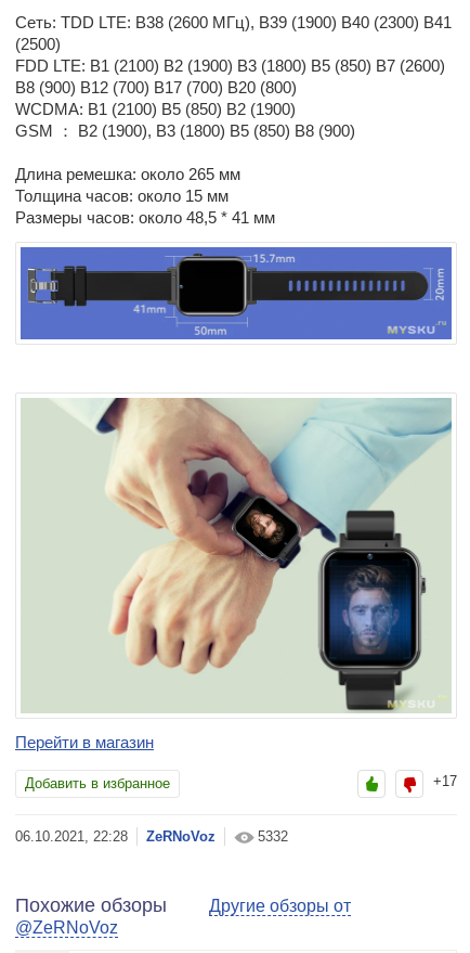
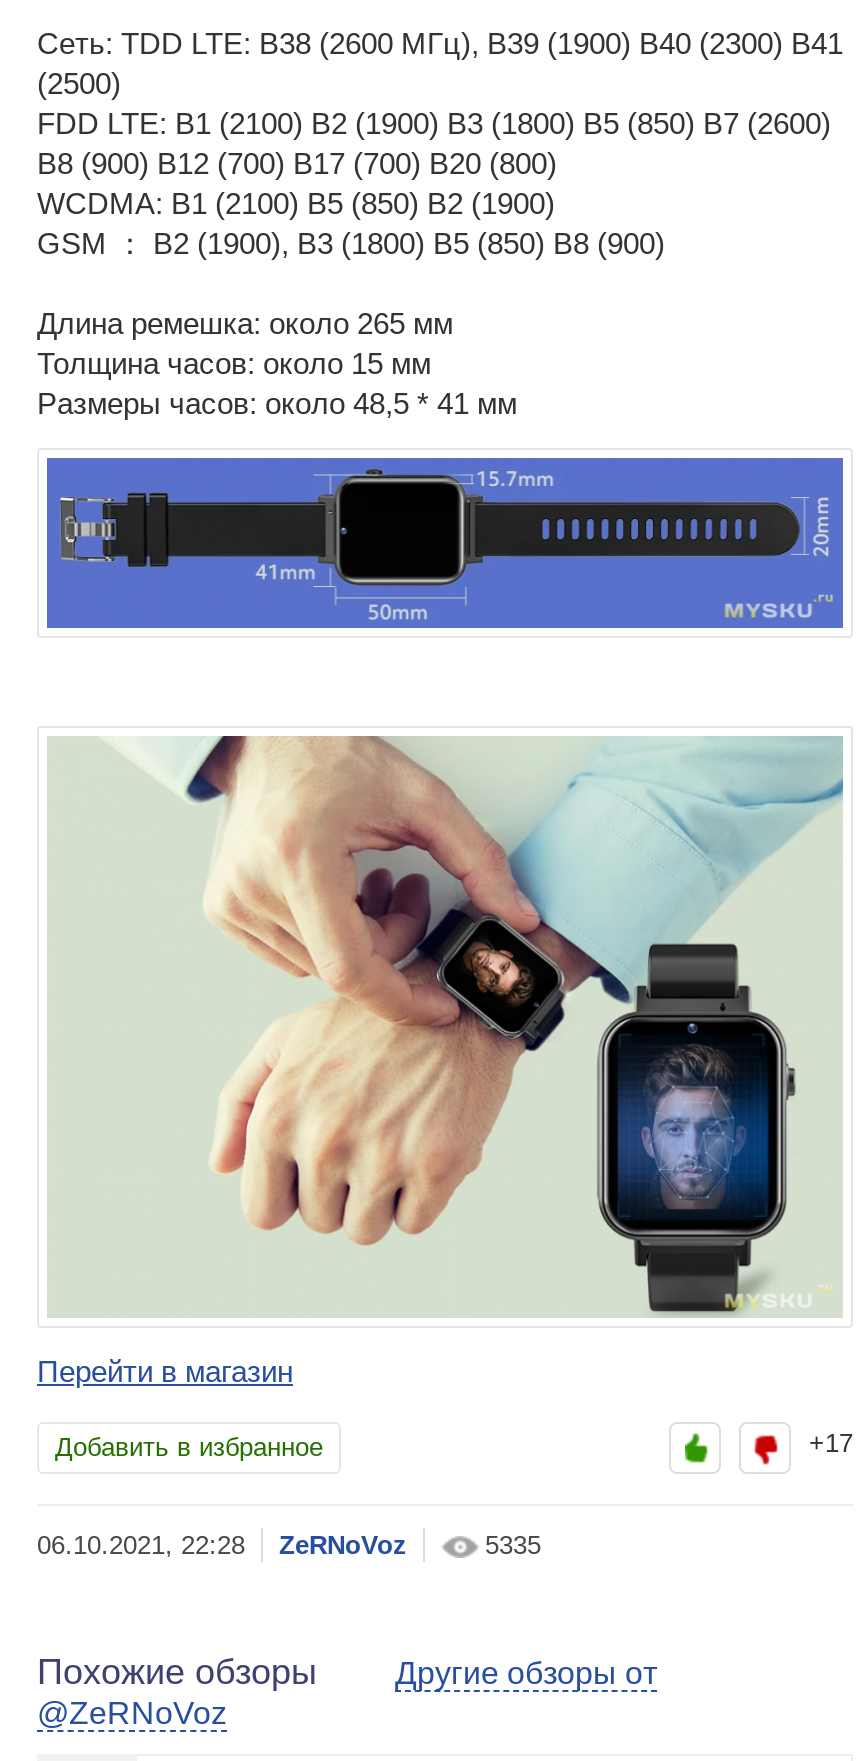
[258,828,288,845] 5332 -> [485,1530,541,1560] 5335

